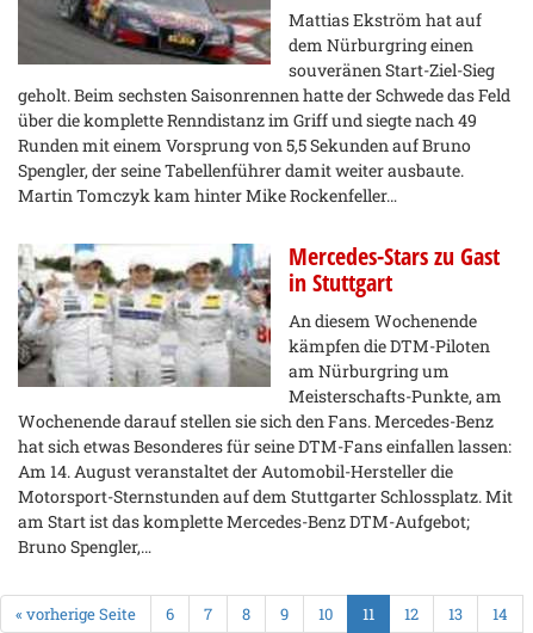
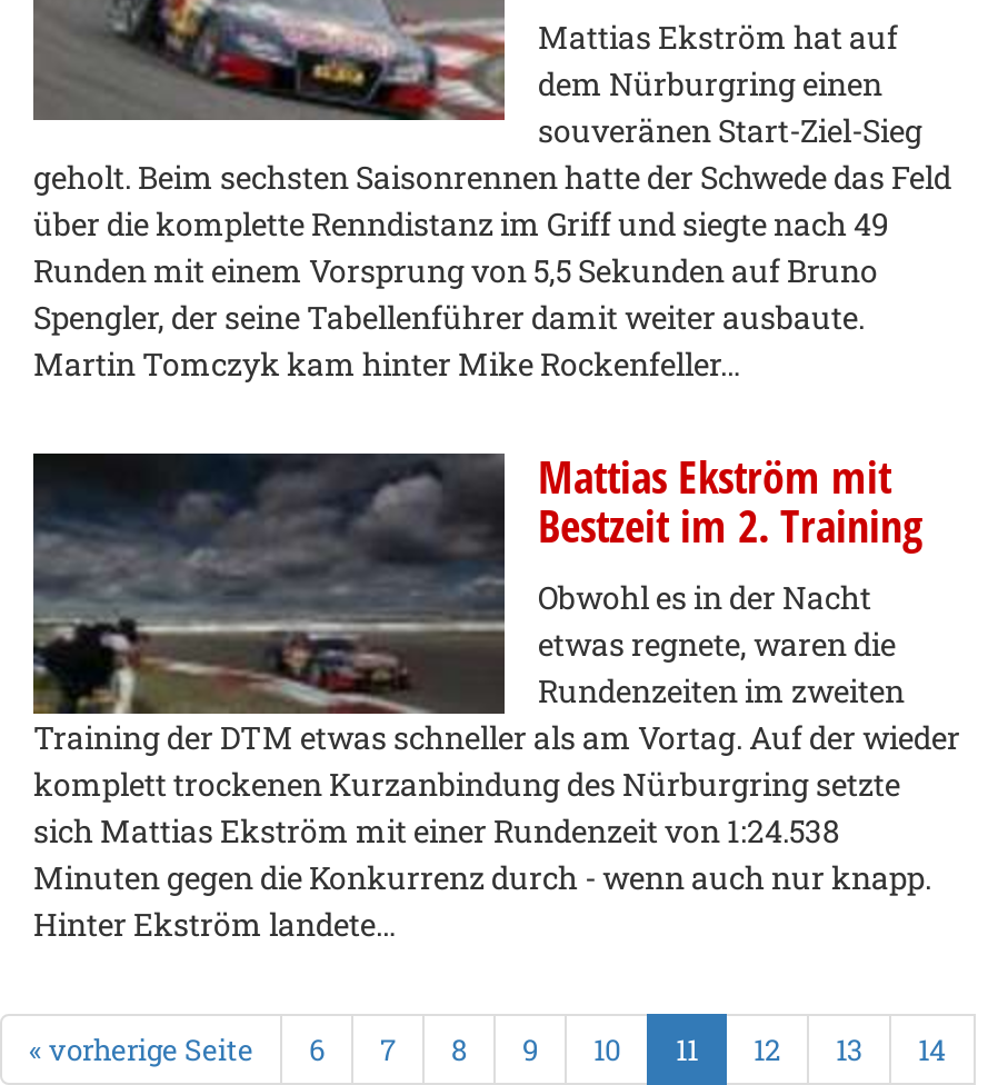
[18,240,513,558] [image] | Mercedes-Stars zu Gast | in Stuttgart | An diesem Wochenende | kämpfen die DTM-Piloten | am Nürburgring um | Meisterschafts-Punkte, am | Wochenende darauf stellen sie sich den Fans. Mercedes-Benz | hat sich etwas Besonderes für seine DTM-Fans einfallen lassen: | Am 14. August veranstaltet der Automobil-Hersteller die | Motorsport-Sternstunden auf dem Stuttgarter Schlossplatz. Mit | am Start ist das komplette Mercedes-Benz DTM-Aufgebot; | Bruno Spengler,… -> [31,447,960,945] [image] | Mattias Ekström mit | Bestzeit im 2. Training | Obwohl es in der Nacht | etwas regnete, waren die | Rundenzeiten im zweiten | Training der DTM etwas schneller als am Vortag. Auf der wieder | komplett trockenen Kurzanbindung des Nürburgring setzte | sich Mattias Ekström mit einer Rundenzeit von 1:24.538 | Minuten gegen die Konkurrenz durch - wenn auch nur knapp. | Hinter Ekström landete…

